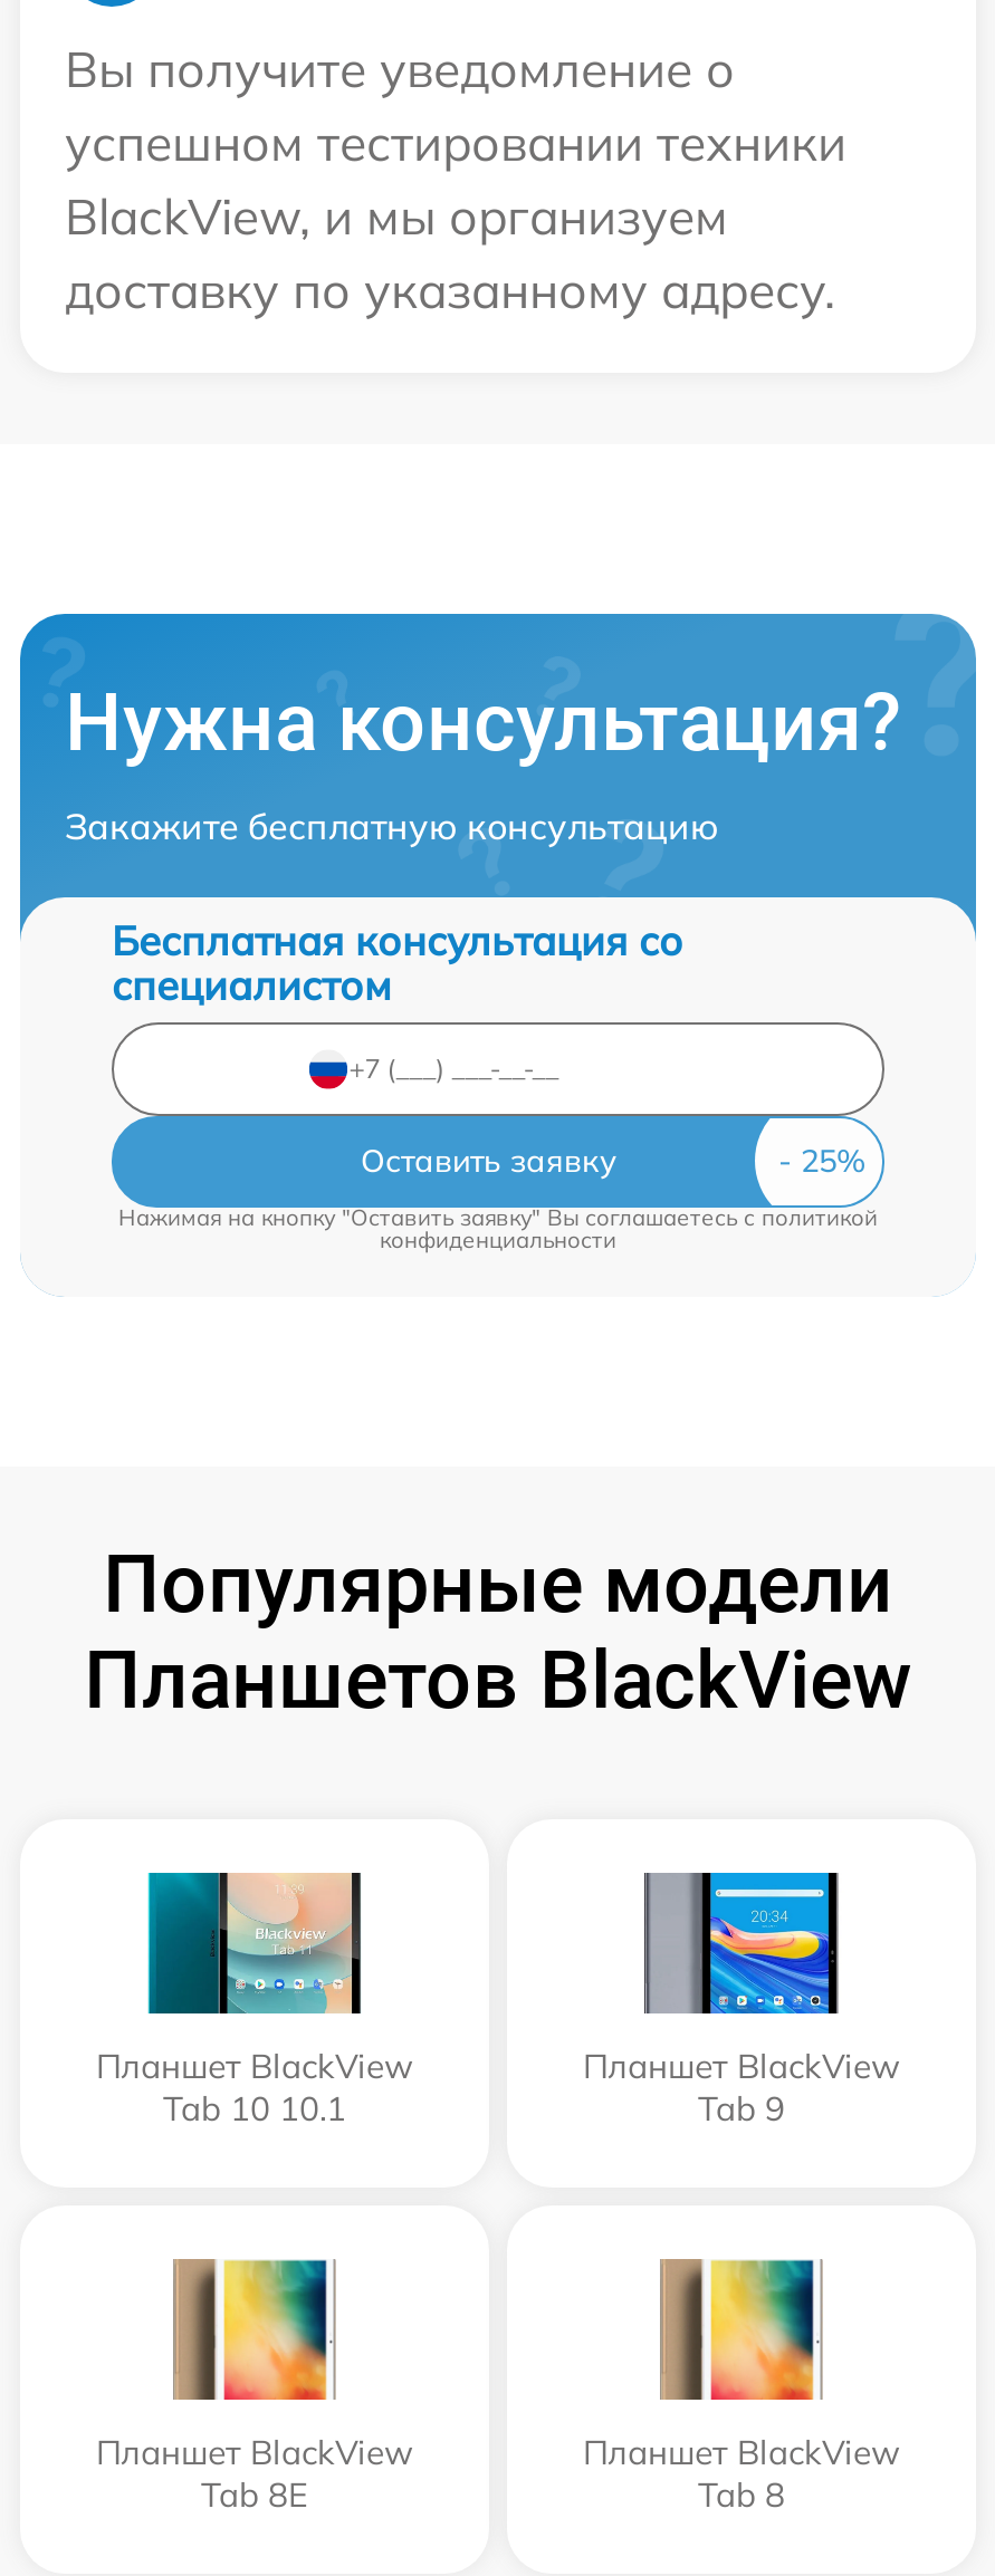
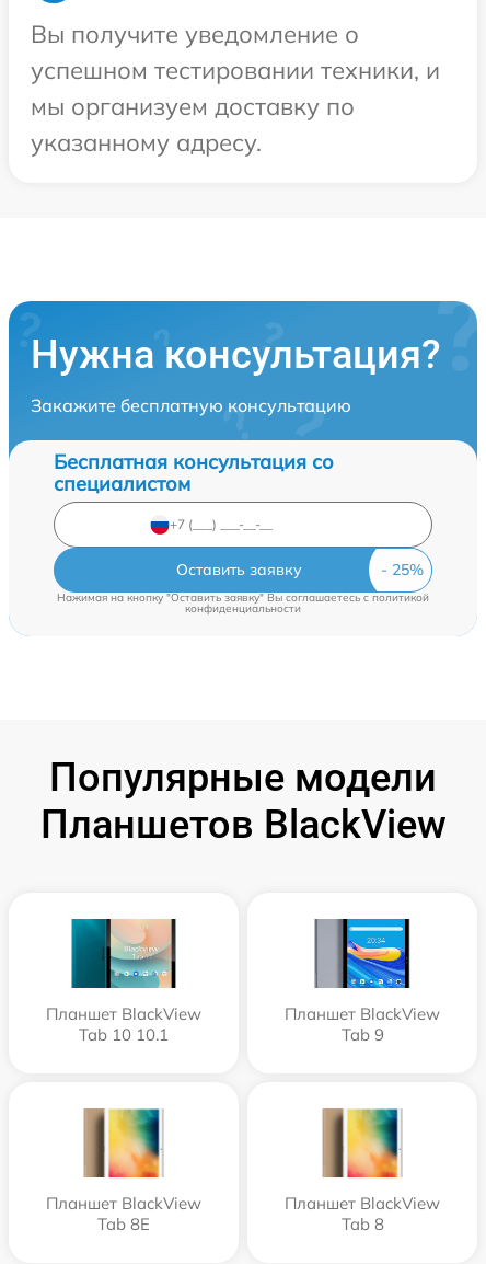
[65,111,846,321] успешном тестировании техники | BlackView, и мы организуем | доставку по указанному адресу. -> [31,55,440,158] успешном тестировании техники, и | мы организуем доставку по | указанному адресу.

